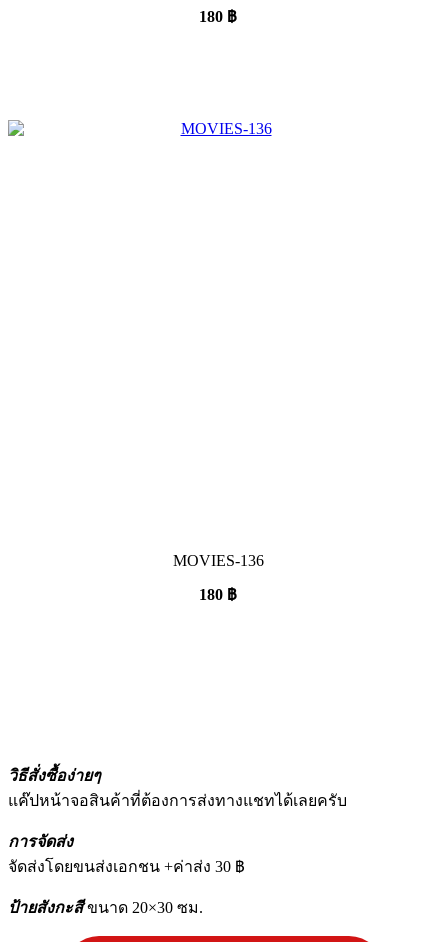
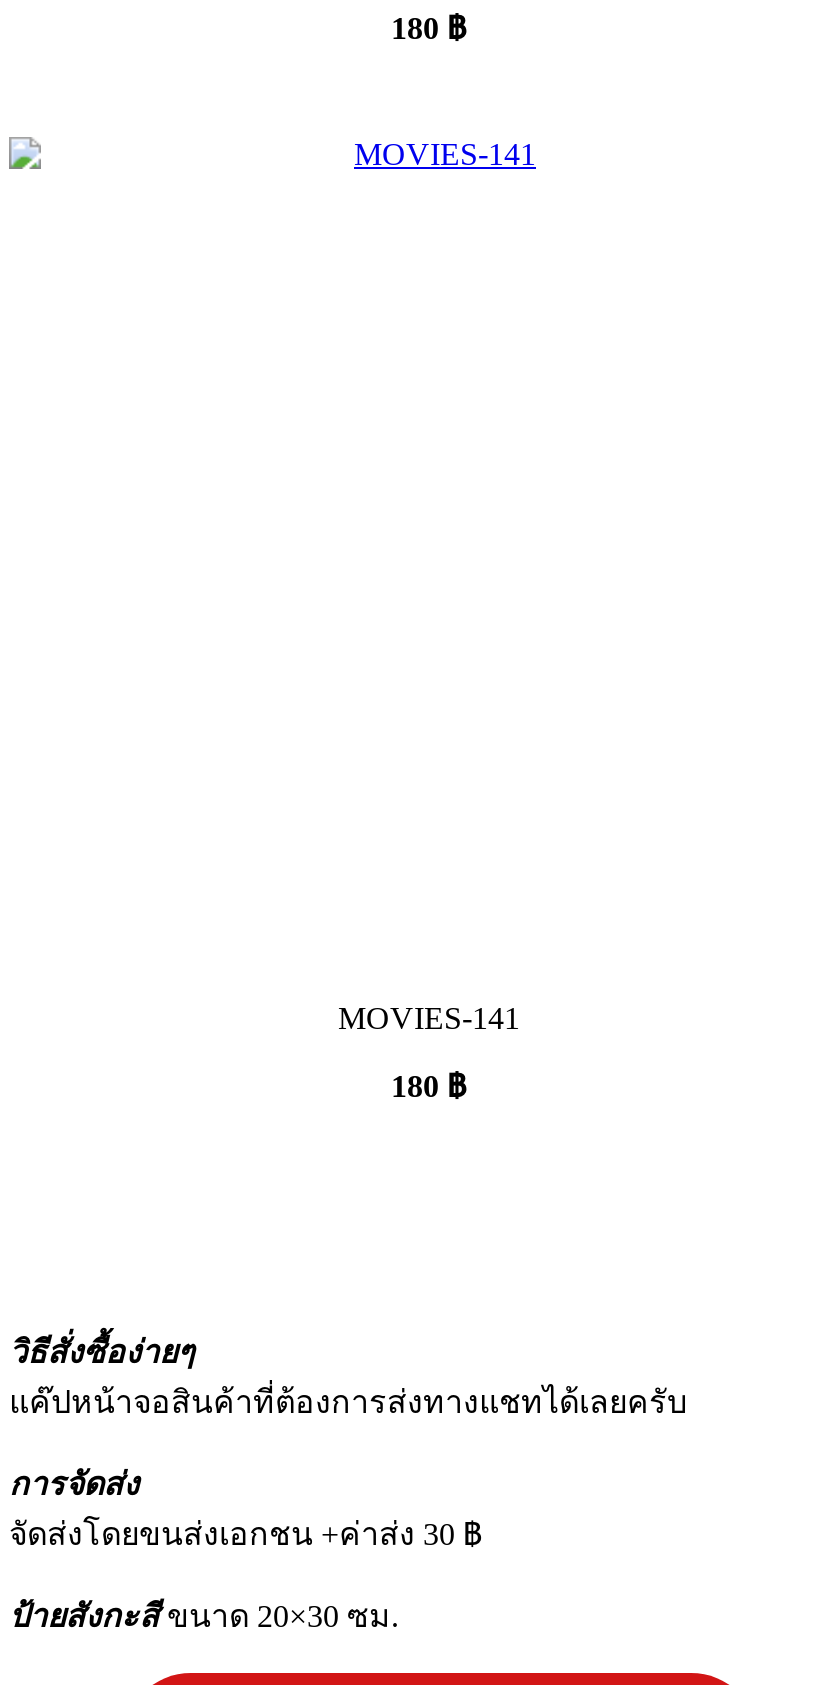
[172,552,263,569] MOVIES-136 -> [338,1001,520,1035] MOVIES-141

